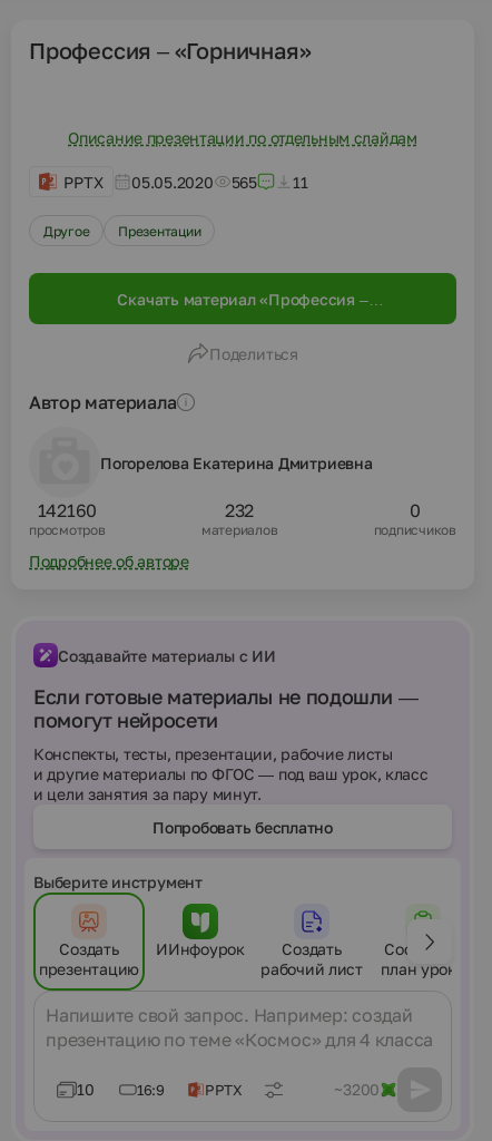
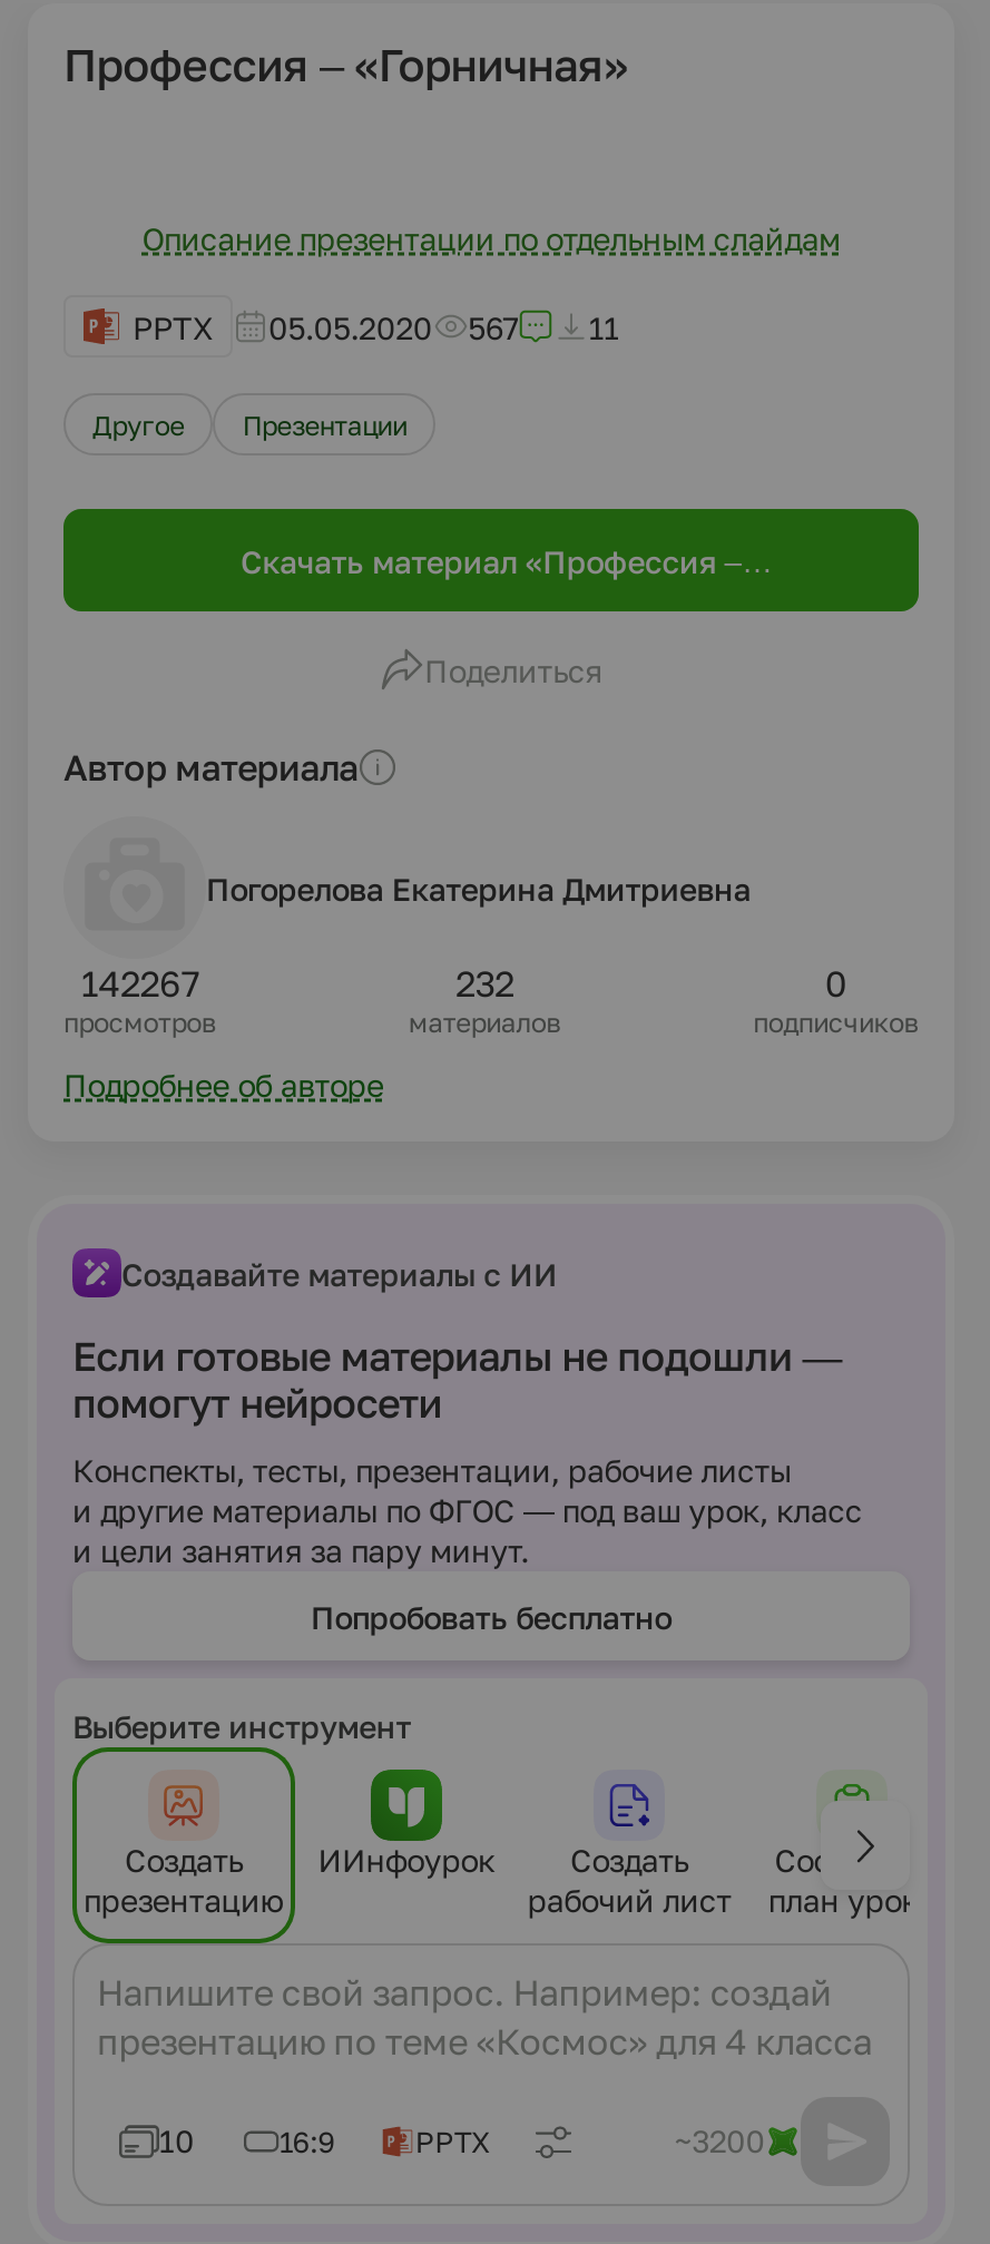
[63,172,308,191] PPTX 05.05.2020 565 11 -> [133,307,619,345] PPTX 05.05.2020 567 11
[37,499,97,521] 142160 -> [81,961,198,1006] 142267

